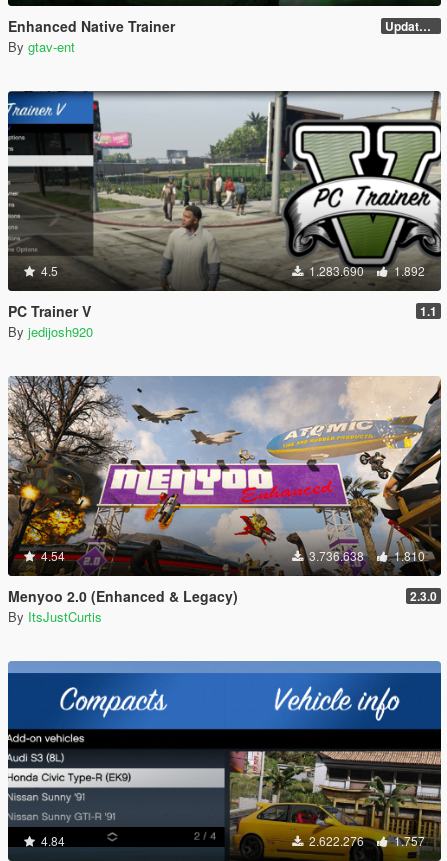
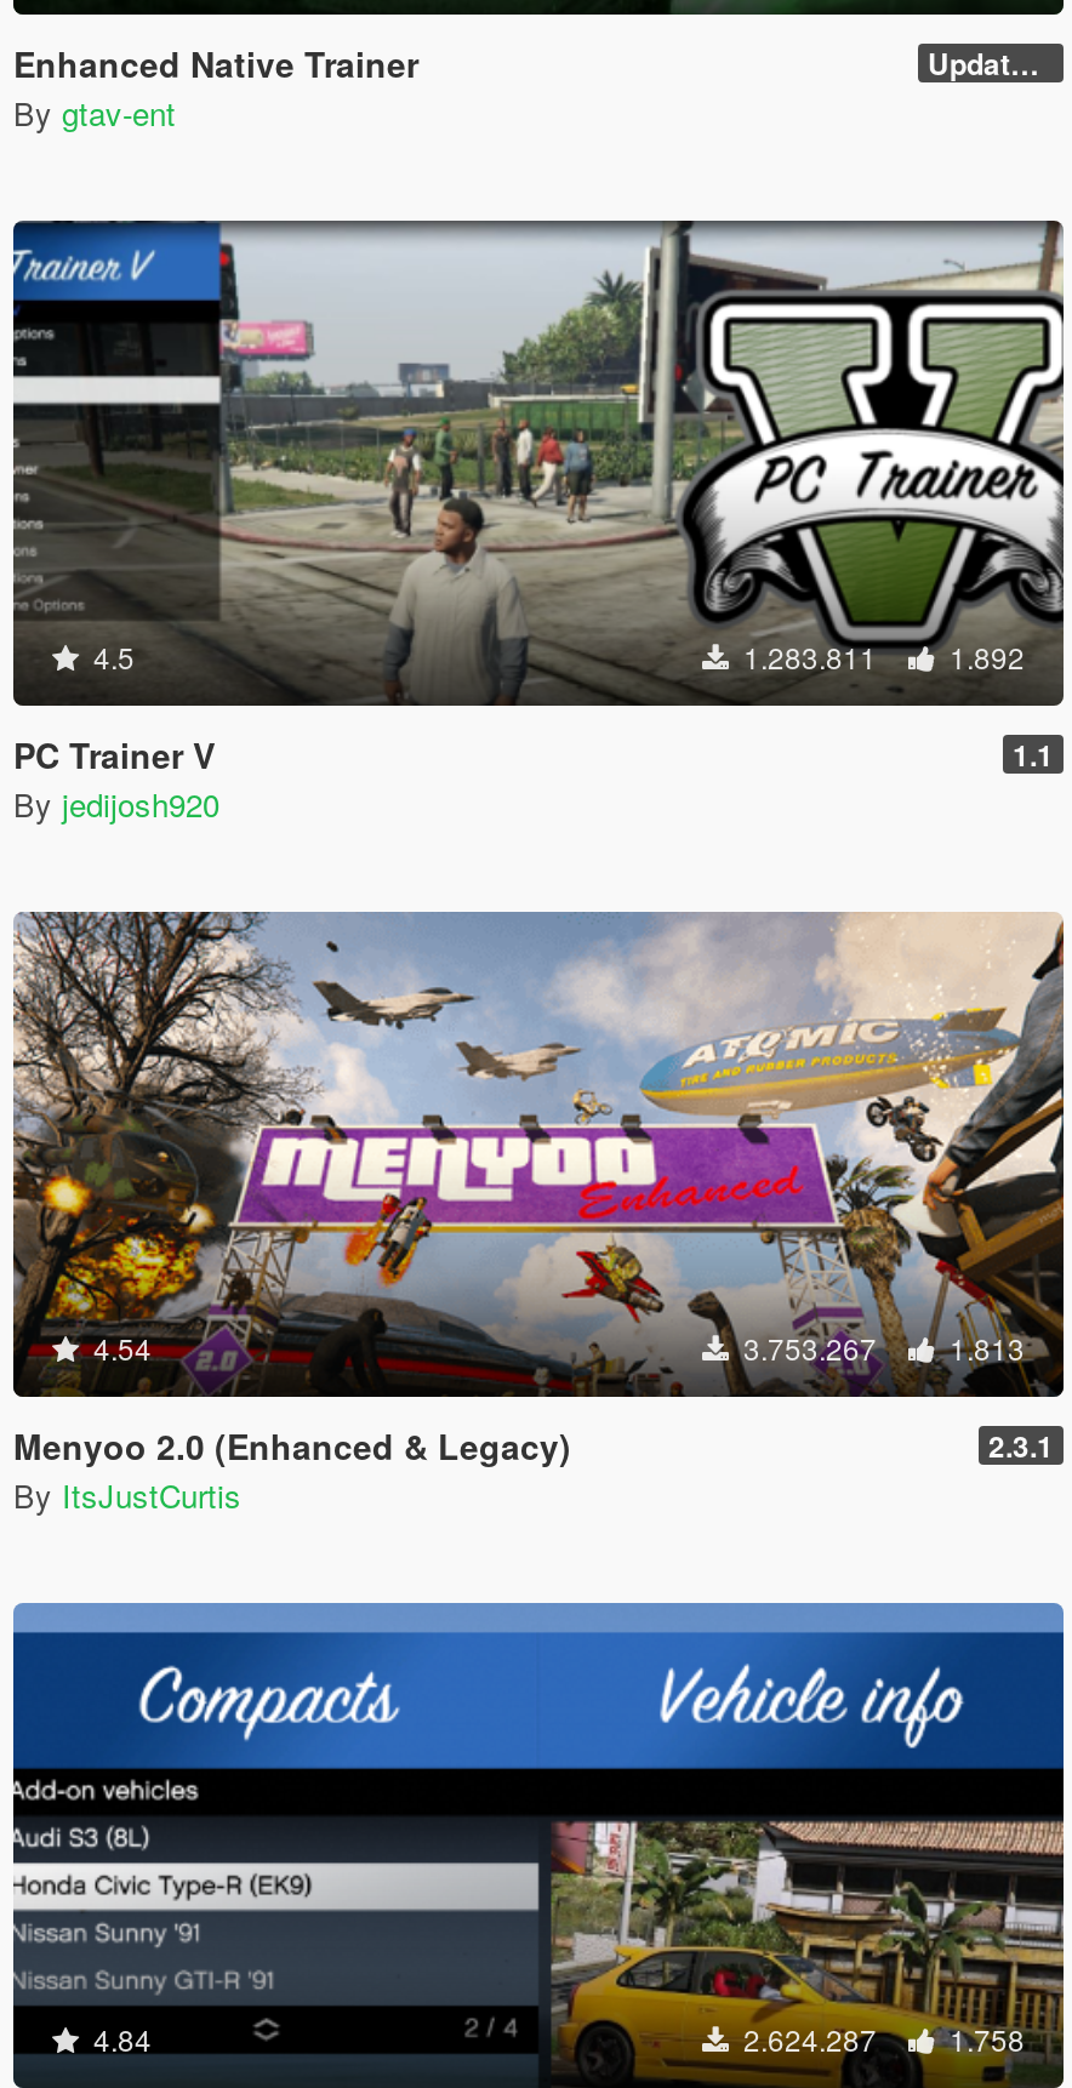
[306,262,425,279] 1.283.690 1.892 -> [736,635,1025,677] 1.283.811 1.892
[306,547,367,564] 3.736.638 -> [736,1327,884,1368] 3.753.267
[391,547,425,564] 1.810 -> [942,1327,1025,1368] 1.813
[410,587,437,605] 2.3.0 -> [988,1424,1054,1467] 2.3.1
[306,832,367,849] 2.622.276 -> [736,2018,884,2059] 2.624.287
[391,832,425,849] 1.757 -> [942,2018,1025,2059] 1.758

